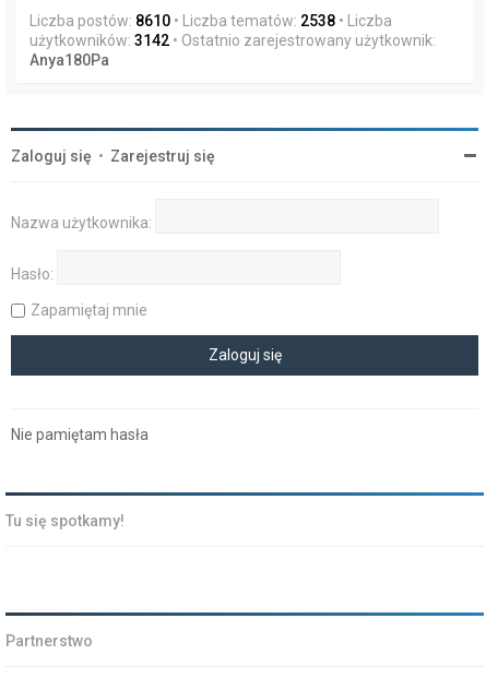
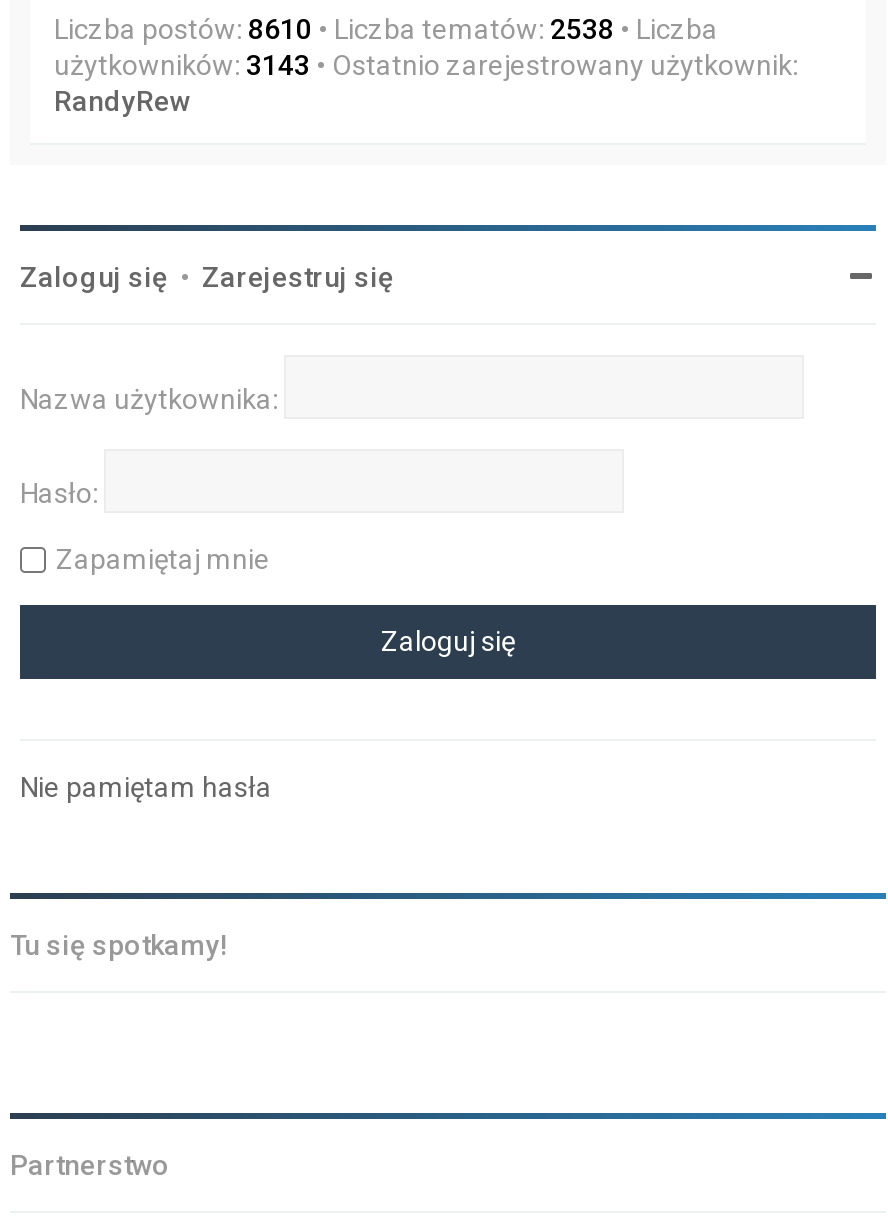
[29,31,436,68] użytkowników: 3142 • Ostatnio zarejestrowany użytkownik: | Anya180Pa -> [54,48,798,116] użytkowników: 3143 • Ostatnio zarejestrowany użytkownik: | RandyRew

